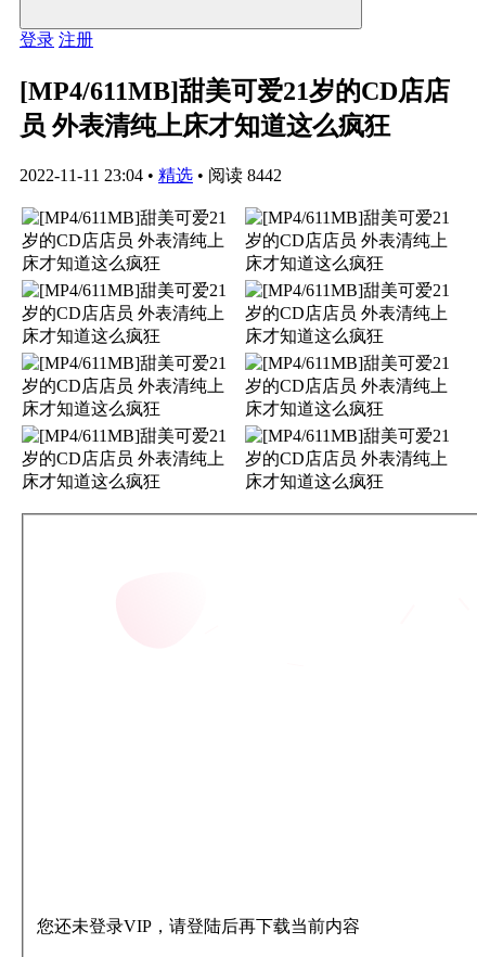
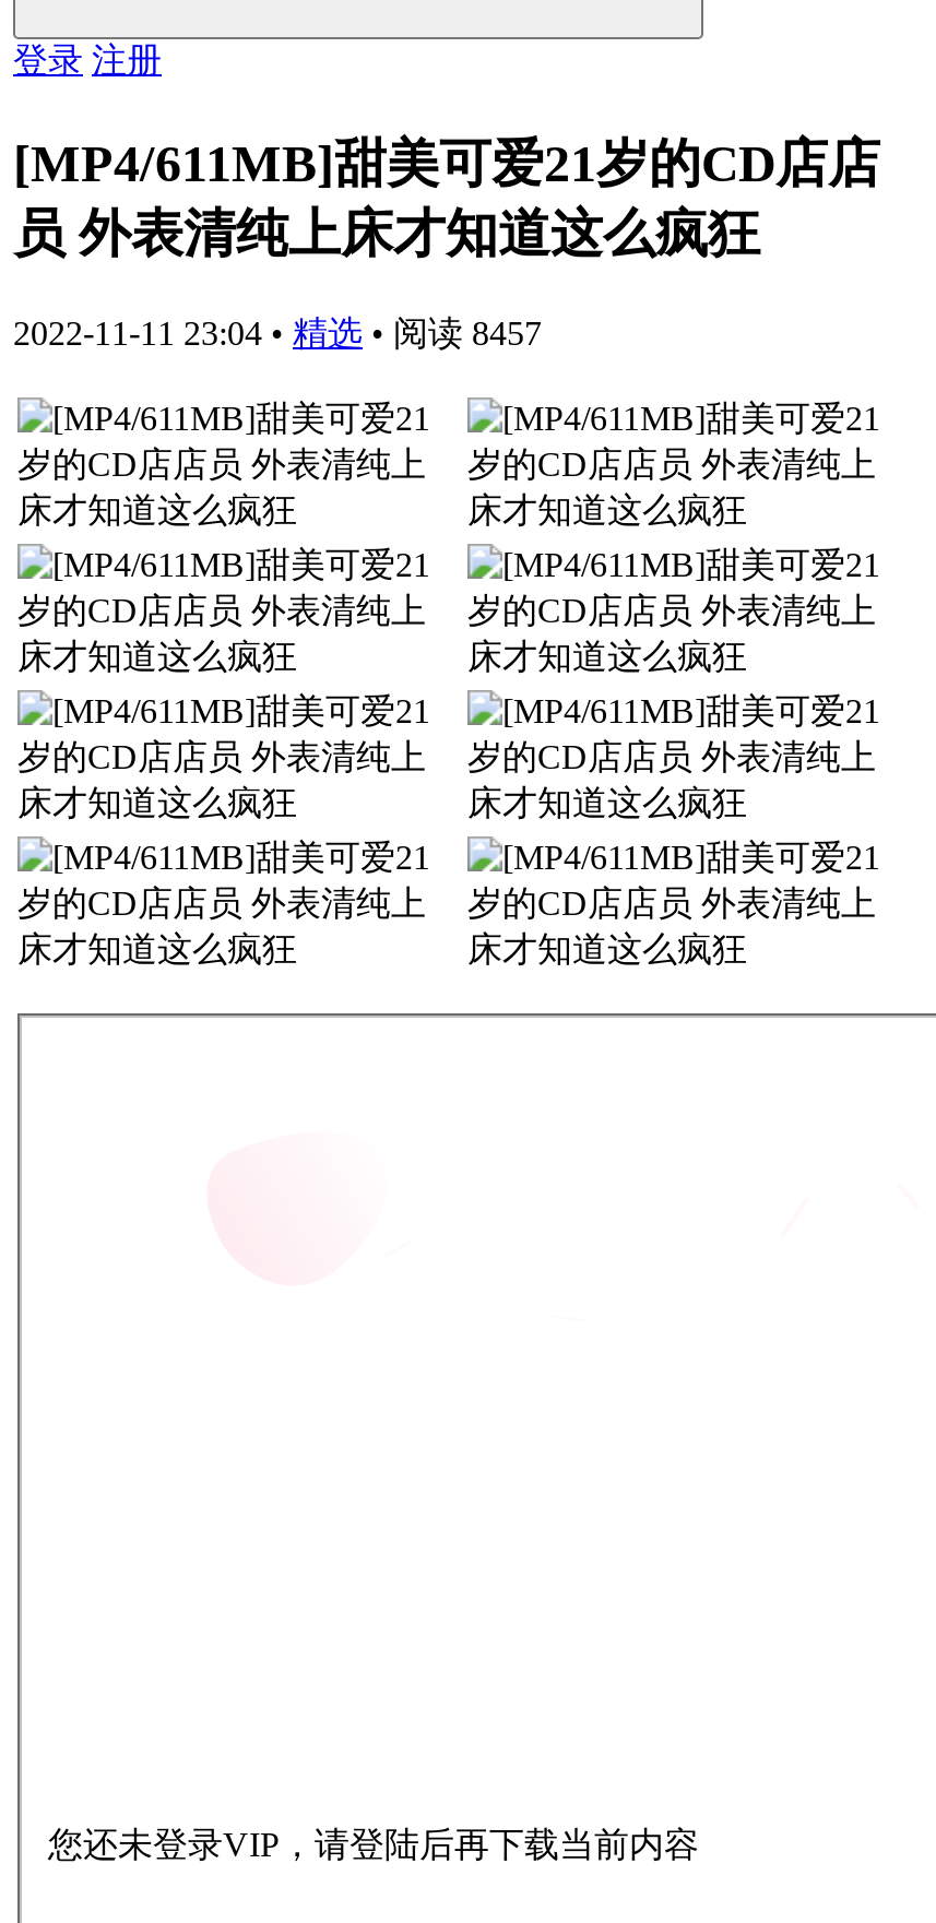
[20,166,282,184] 2022-11-11 23:04 • 精选 • 阅读 8442 -> [13,314,542,351] 2022-11-11 23:04 • 精选 • 阅读 8457

